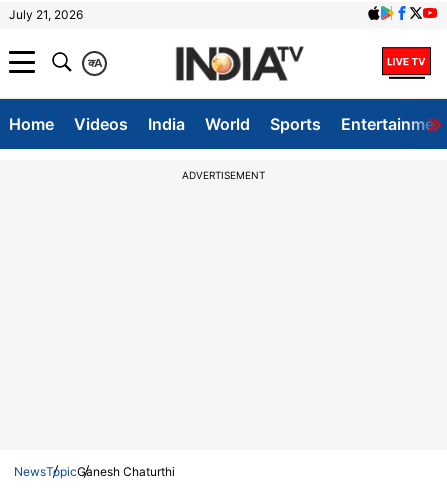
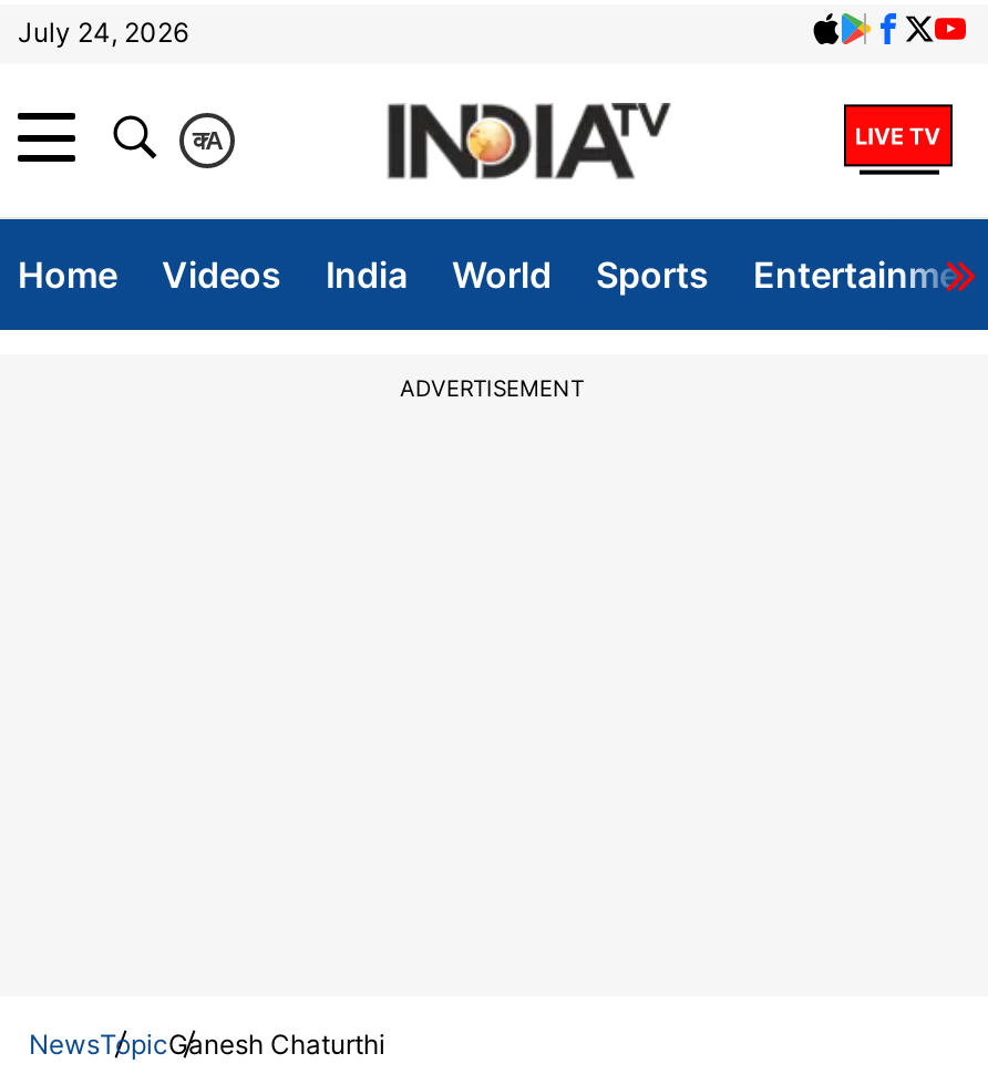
[9,7,83,22] July 21, 2026 -> [18,16,188,49] July 24, 2026

